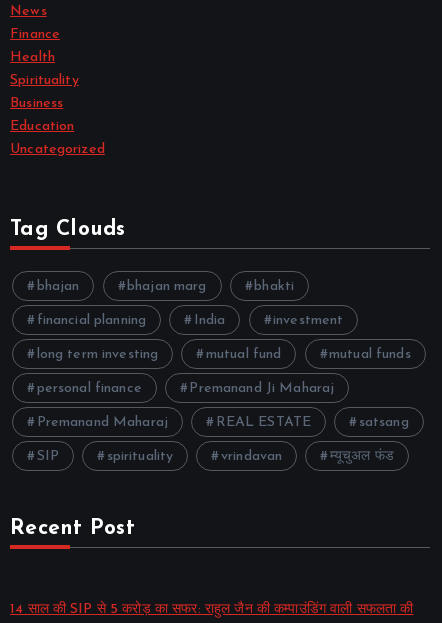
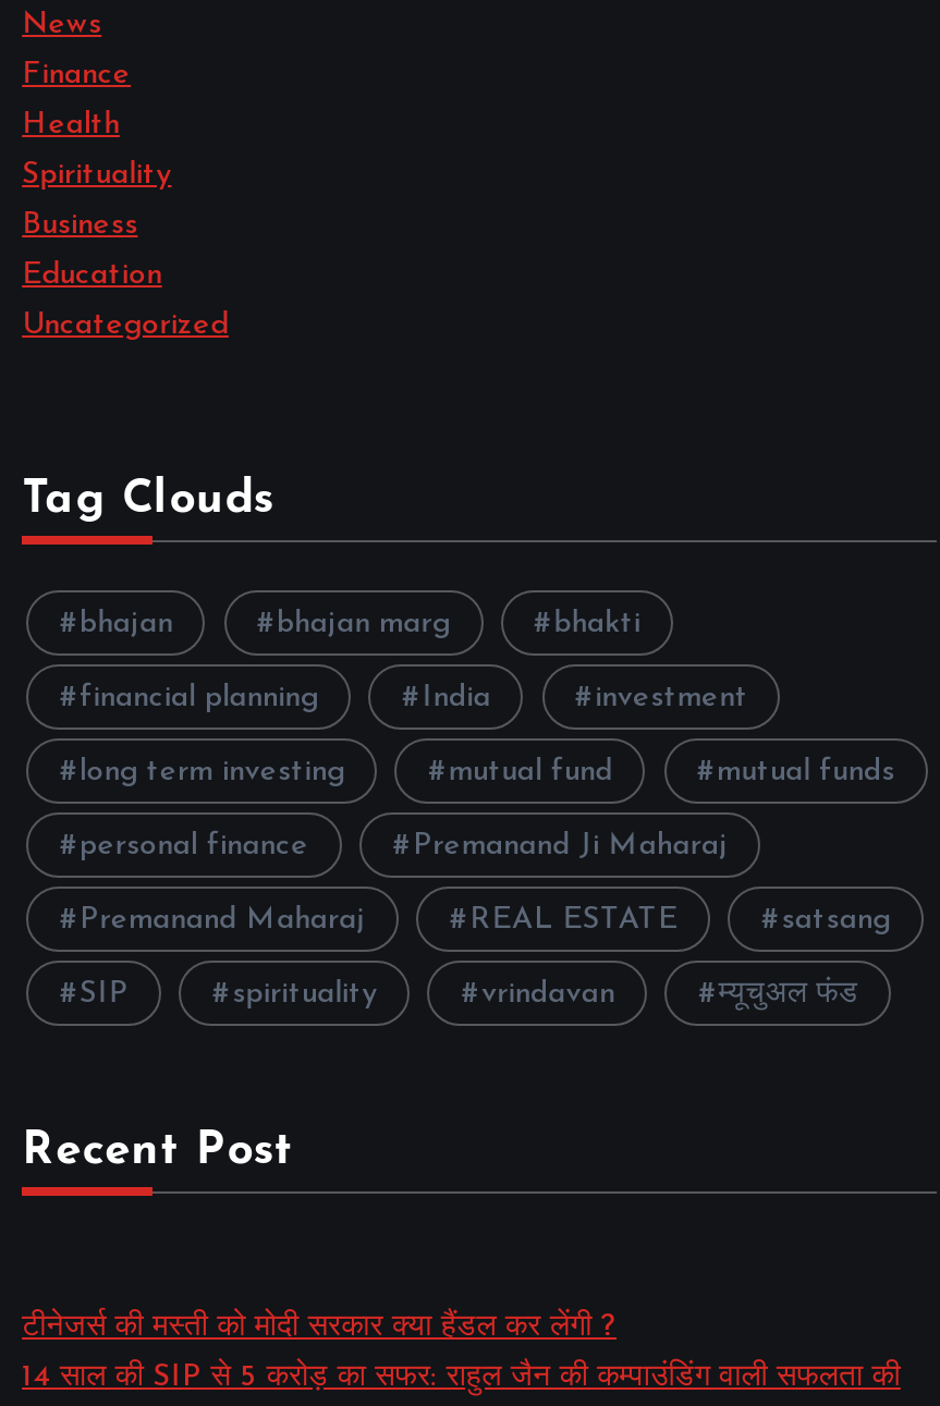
none -> [22,1310,617,1343] टीनेजर्स की मस्ती को मोदी सरकार क्या हैंडल कर लेंगी ?

